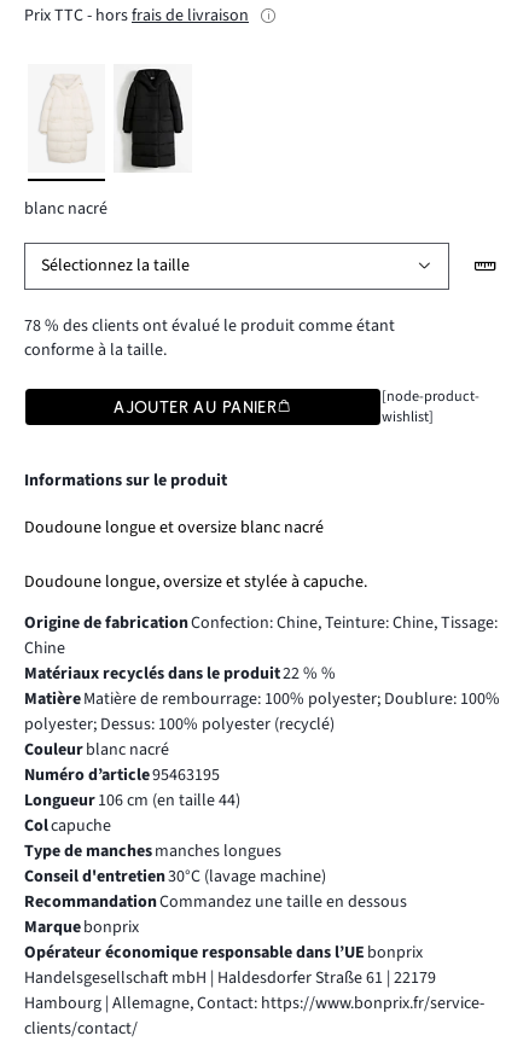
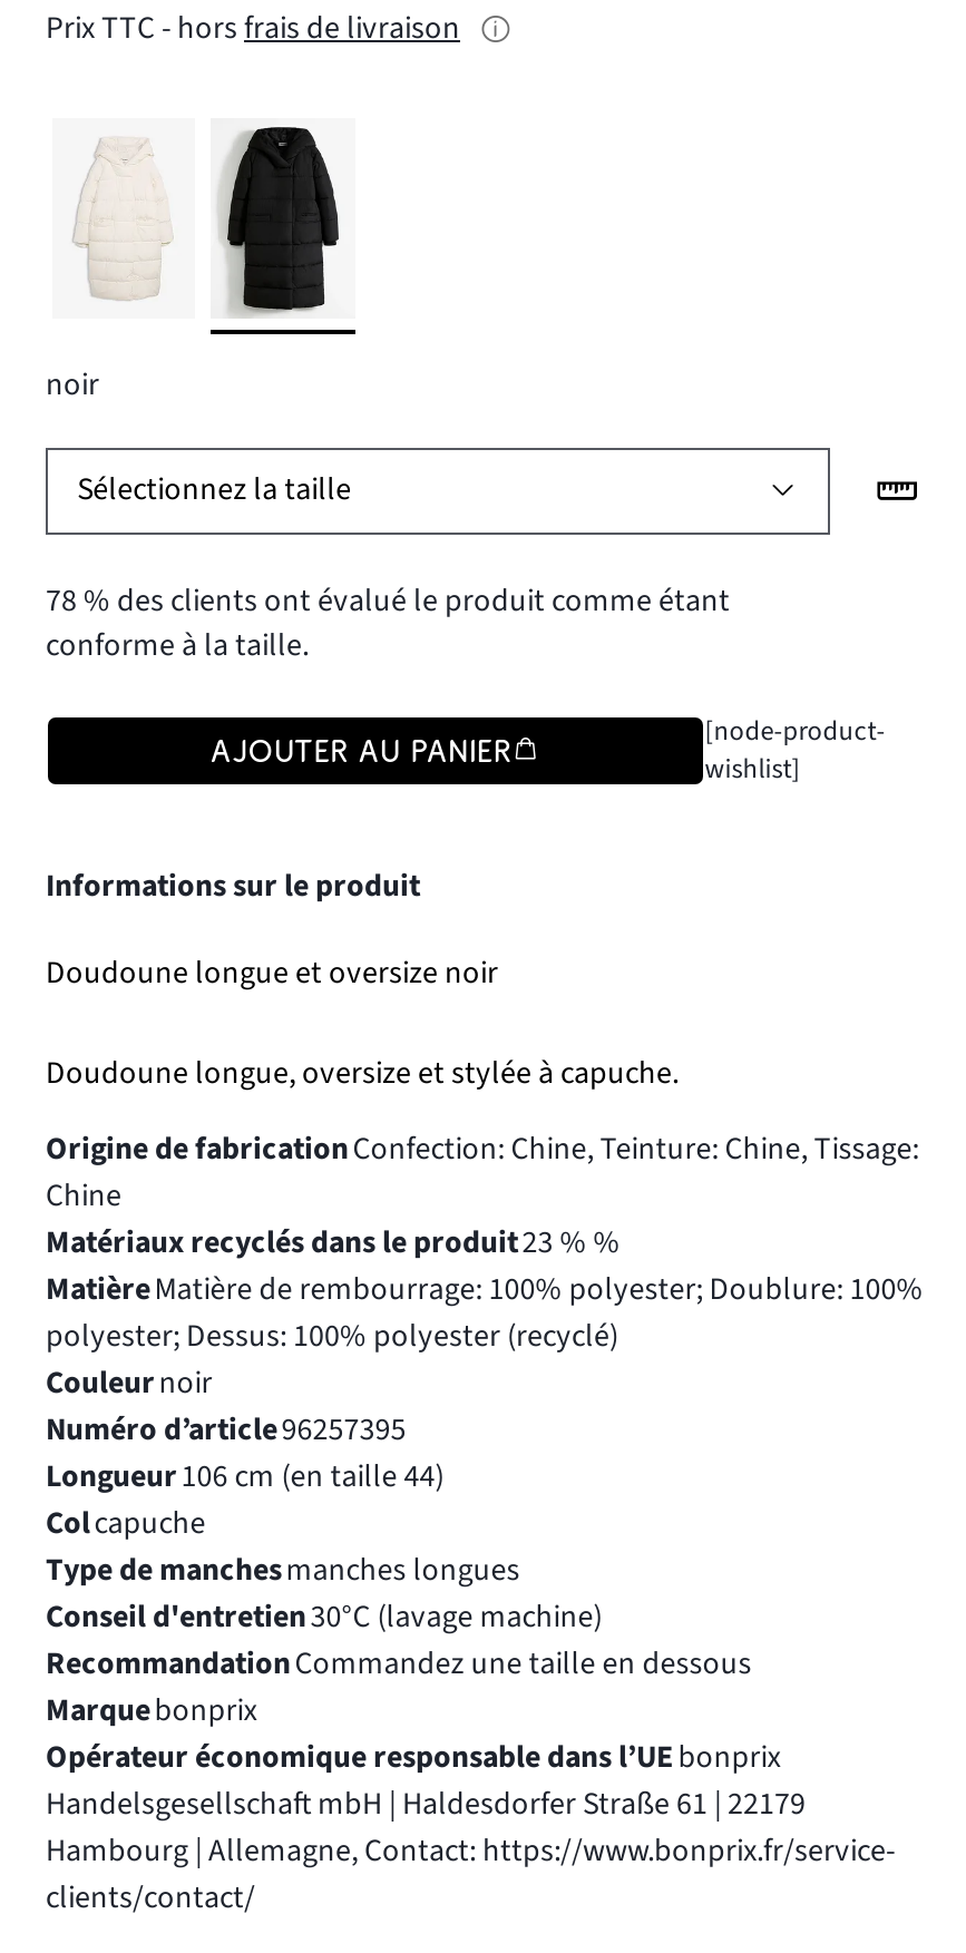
[24,197,107,221] blanc nacré -> [46,364,99,408] noir
[24,515,324,539] Doudoune longue et oversize blanc nacré -> [46,951,498,995] Doudoune longue et oversize noir
[24,662,336,686] Matériaux recyclés dans le produit 22 % % -> [46,1221,620,1266] Matériaux recyclés dans le produit 23 % %
[24,738,220,787] Couleur blanc nacré | Numéro d’article 95463195 -> [46,1361,406,1453] Couleur noir | Numéro d’article 96257395

